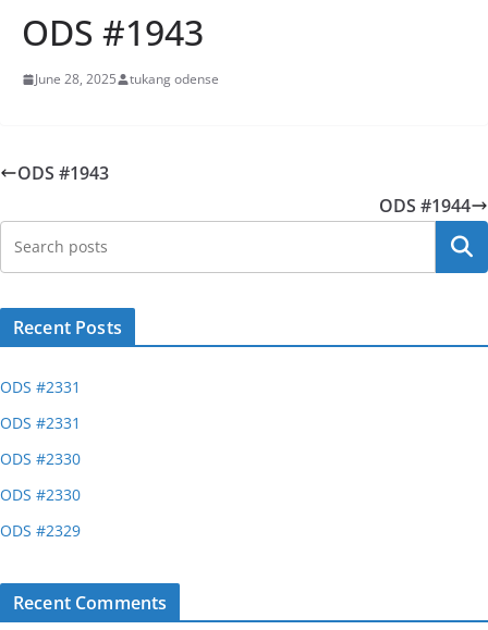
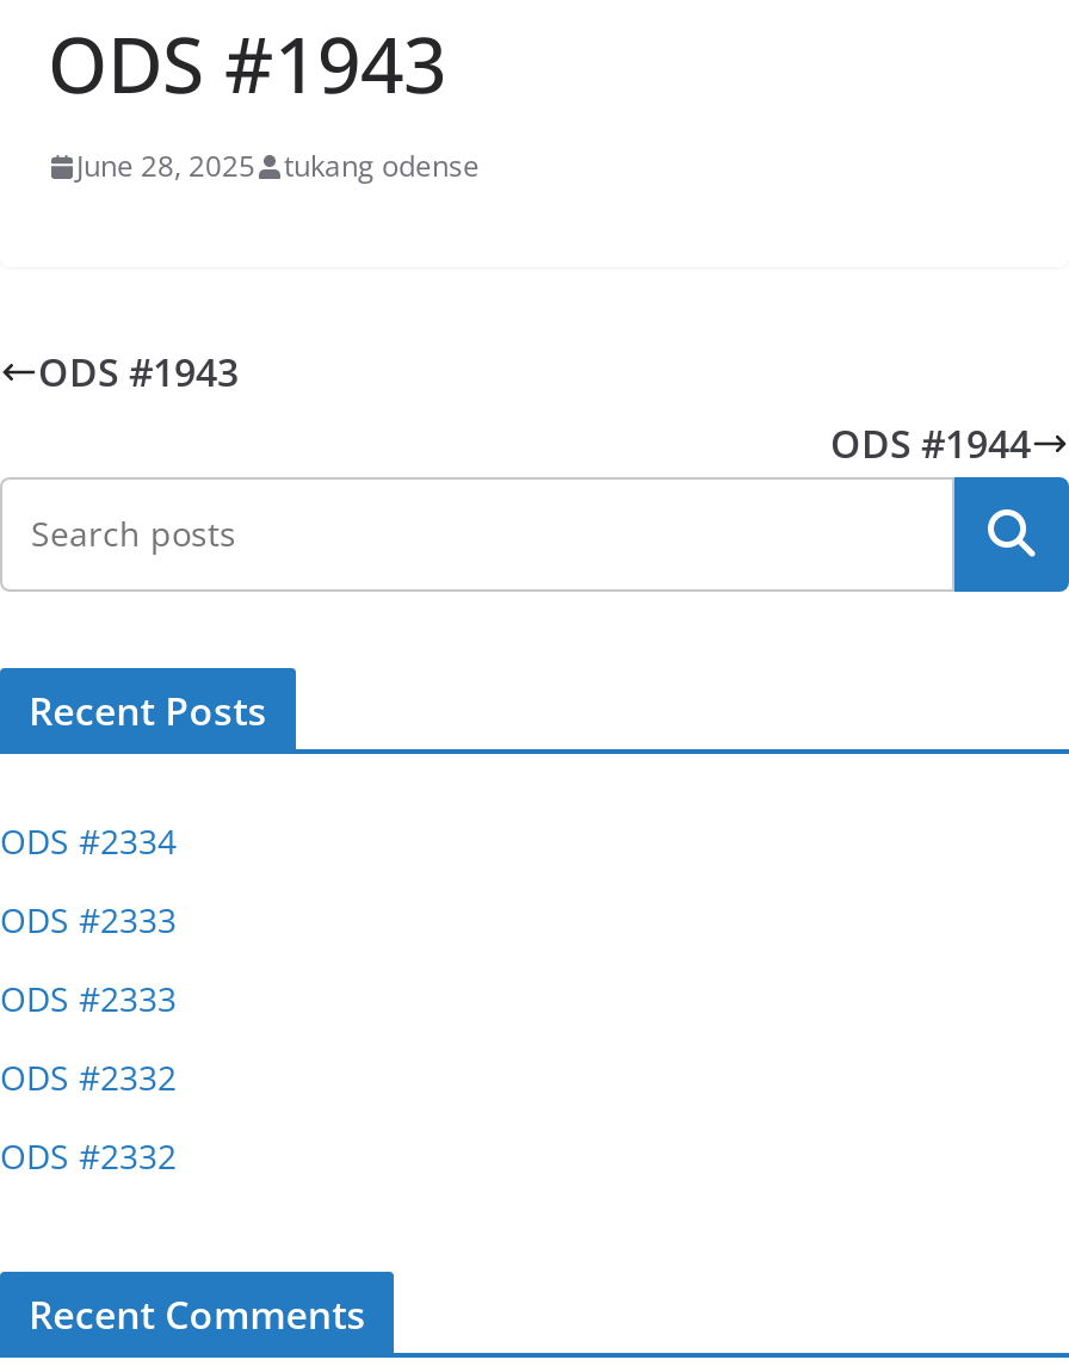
[0,377,81,398] ODS #2331 -> [0,819,177,865] ODS #2334
[0,413,81,433] ODS #2331 -> [0,898,177,943] ODS #2333
[0,449,81,469] ODS #2330 -> [0,977,177,1022] ODS #2333
[0,485,81,505] ODS #2330 -> [0,1056,177,1101] ODS #2332
[0,521,81,541] ODS #2329 -> [0,1134,177,1180] ODS #2332

